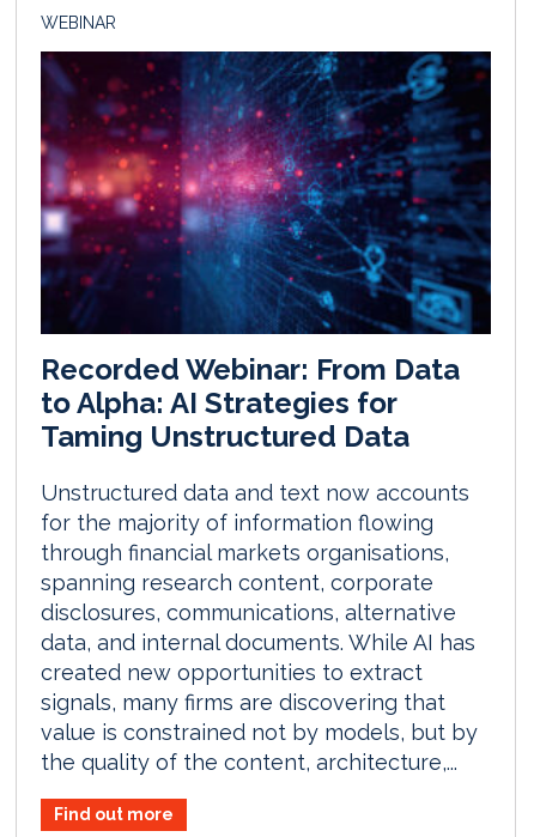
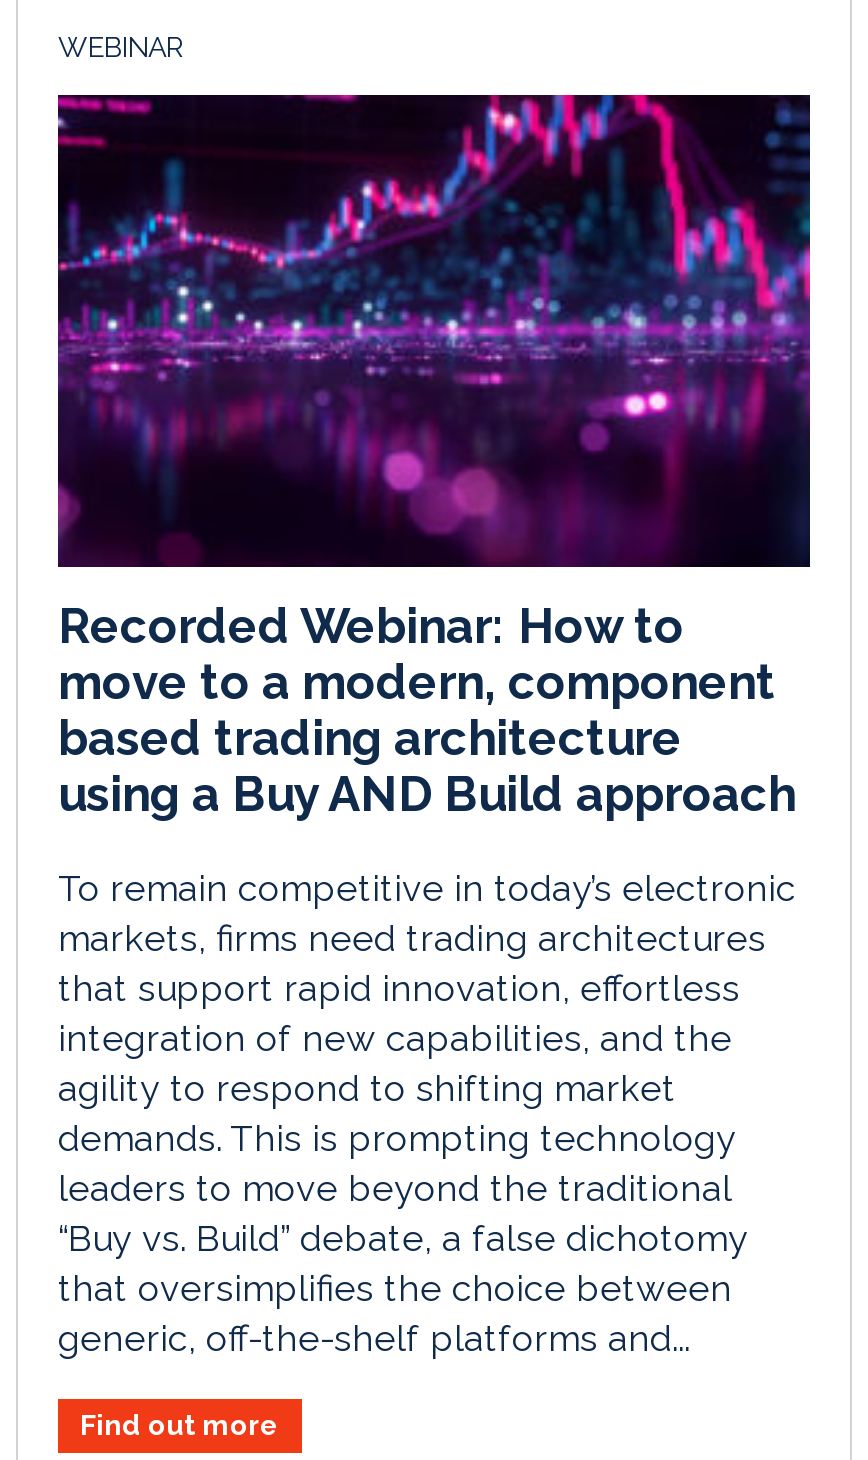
[40,50,492,453] [image] | Recorded Webinar: From Data | to Alpha: AI Strategies for | Taming Unstructured Data -> [56,93,812,822] [image] | Recorded Webinar: How to | move to a modern, component | based trading architecture | using a Buy AND Build approach
[41,480,478,774] Unstructured data and text now accounts | for the majority of information flowing | through financial markets organisations, | spanning research content, corporate | disclosures, communications, alternative | data, and internal documents. While AI has | created new opportunities to extract | signals, many firms are discovering that | value is constrained not by models, but by | the quality of the content, architecture,... -> [58,866,796,1358] To remain competitive in today’s electronic | markets, firms need trading architectures | that support rapid innovation, effortless | integration of new capabilities, and the | agility to respond to shifting market | demands. This is prompting technology | leaders to move beyond the traditional | “Buy vs. Build” debate, a false dichotomy | that oversimplifies the choice between | generic, off-the-shelf platforms and...

